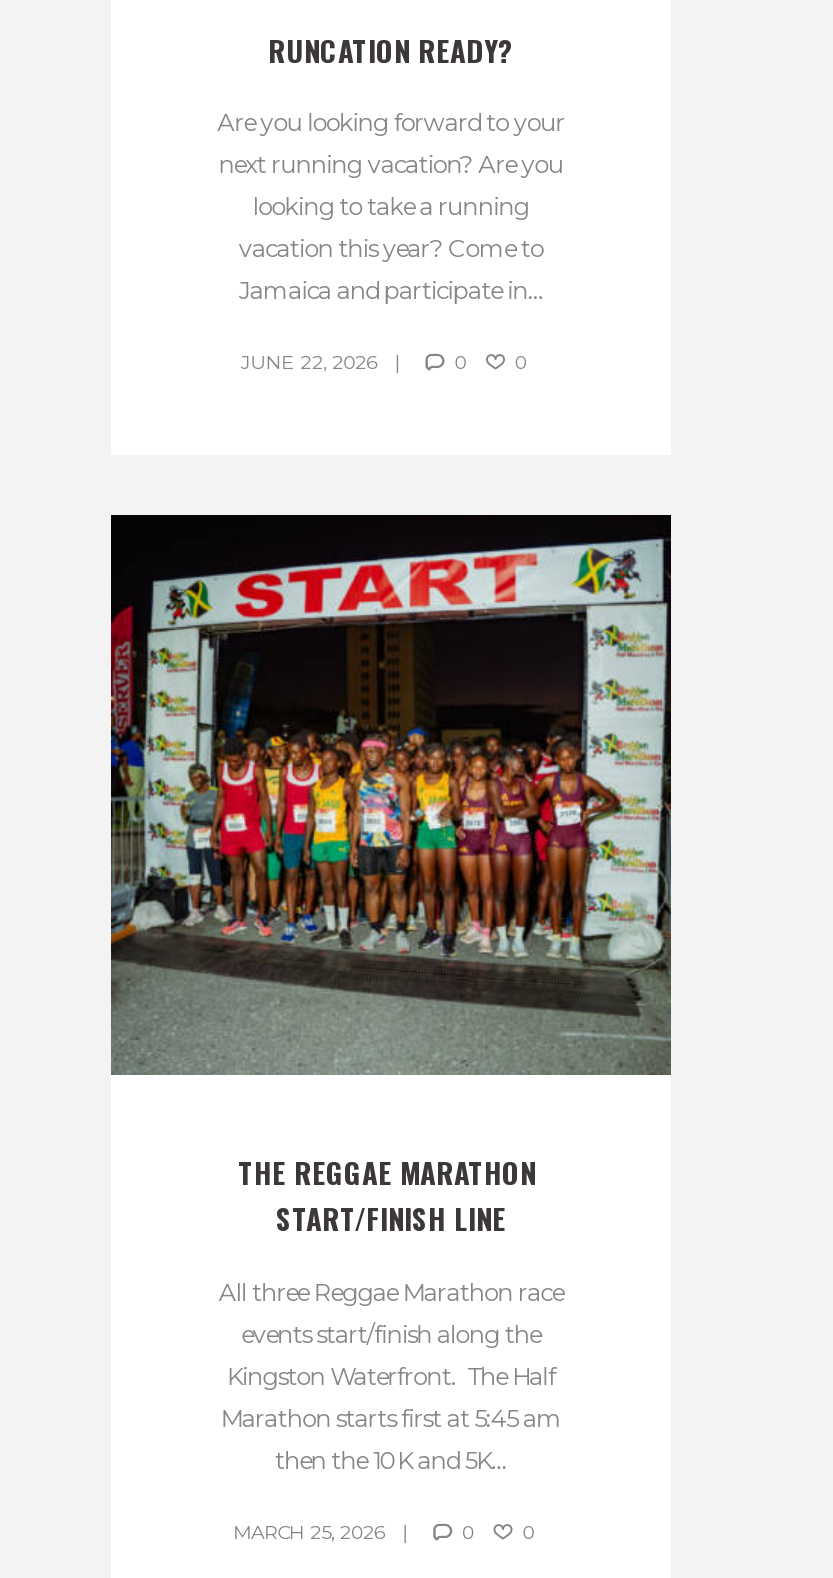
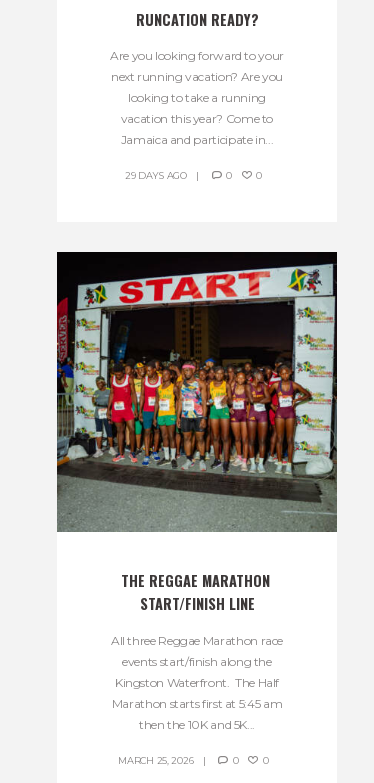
[241,352,376,374] JUNE 22, 2026 -> [125,170,187,181] 29 DAYS AGO

